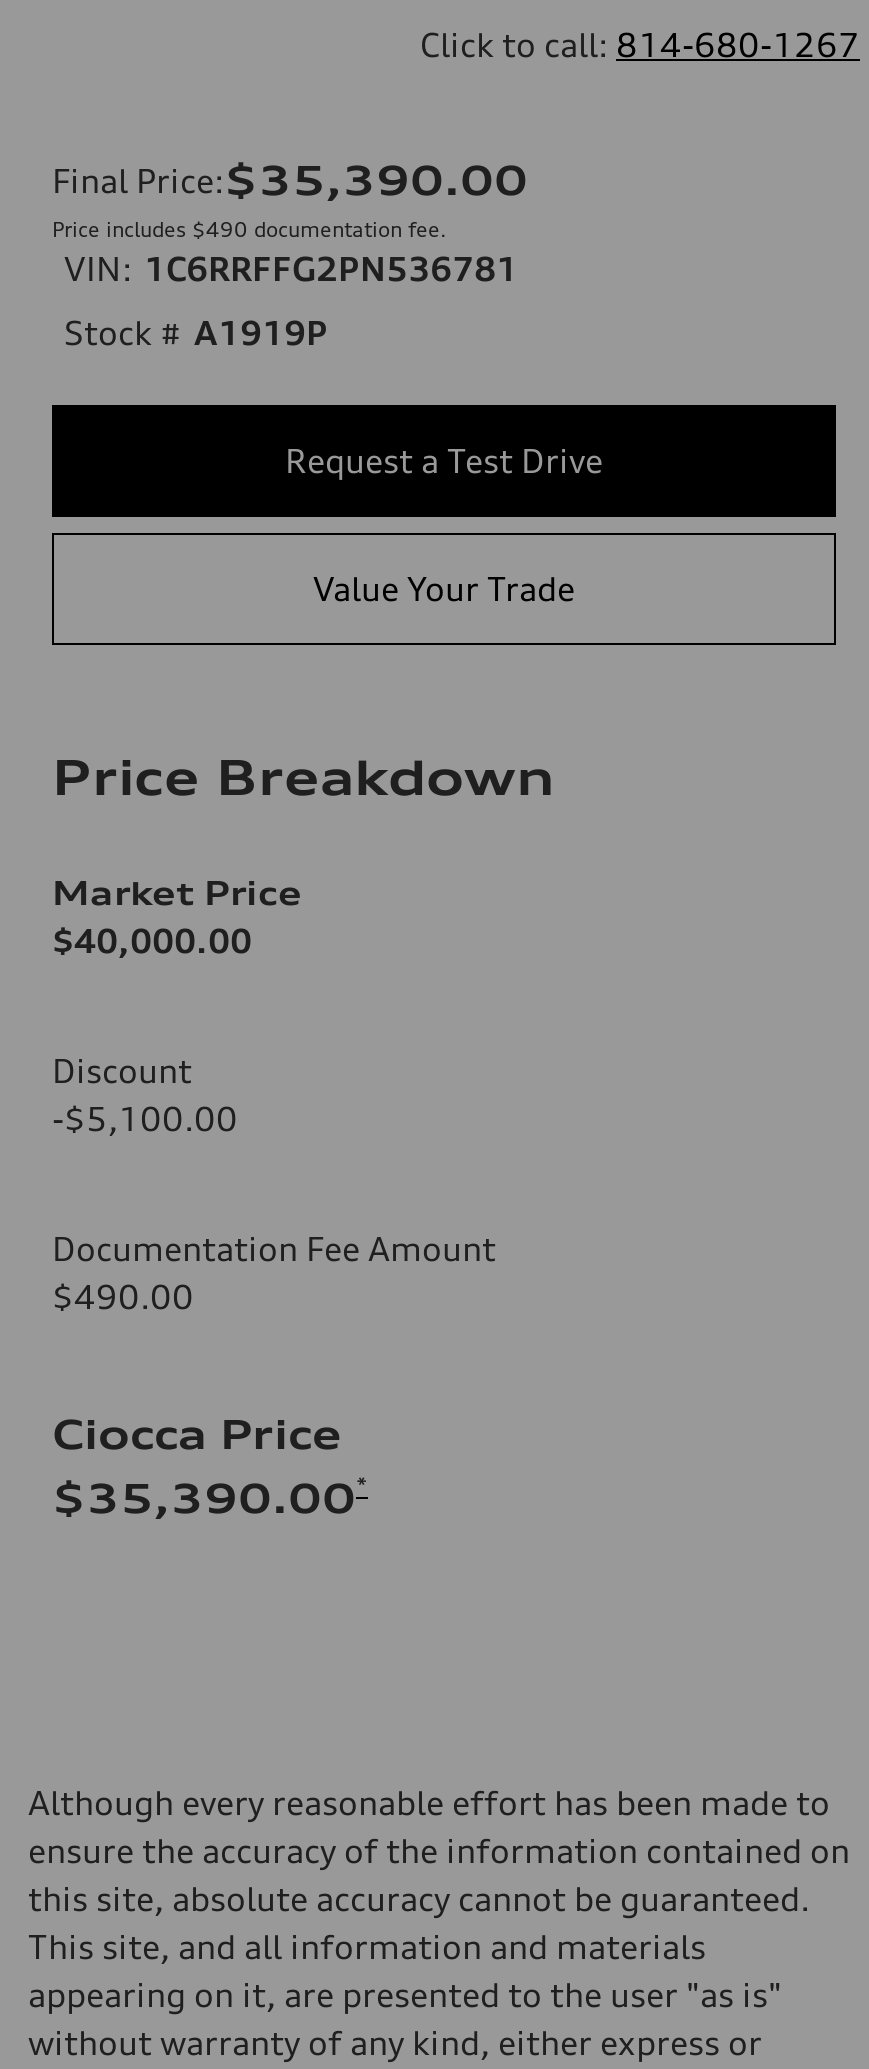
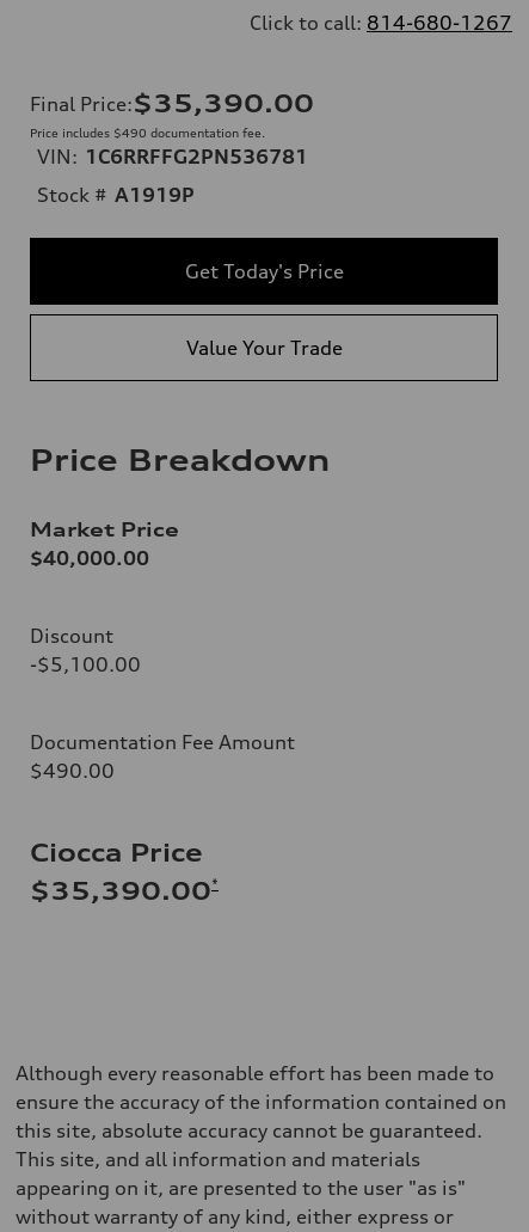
[285,441,603,481] Request a Test Drive -> [184,259,343,283] Get Today's Price

